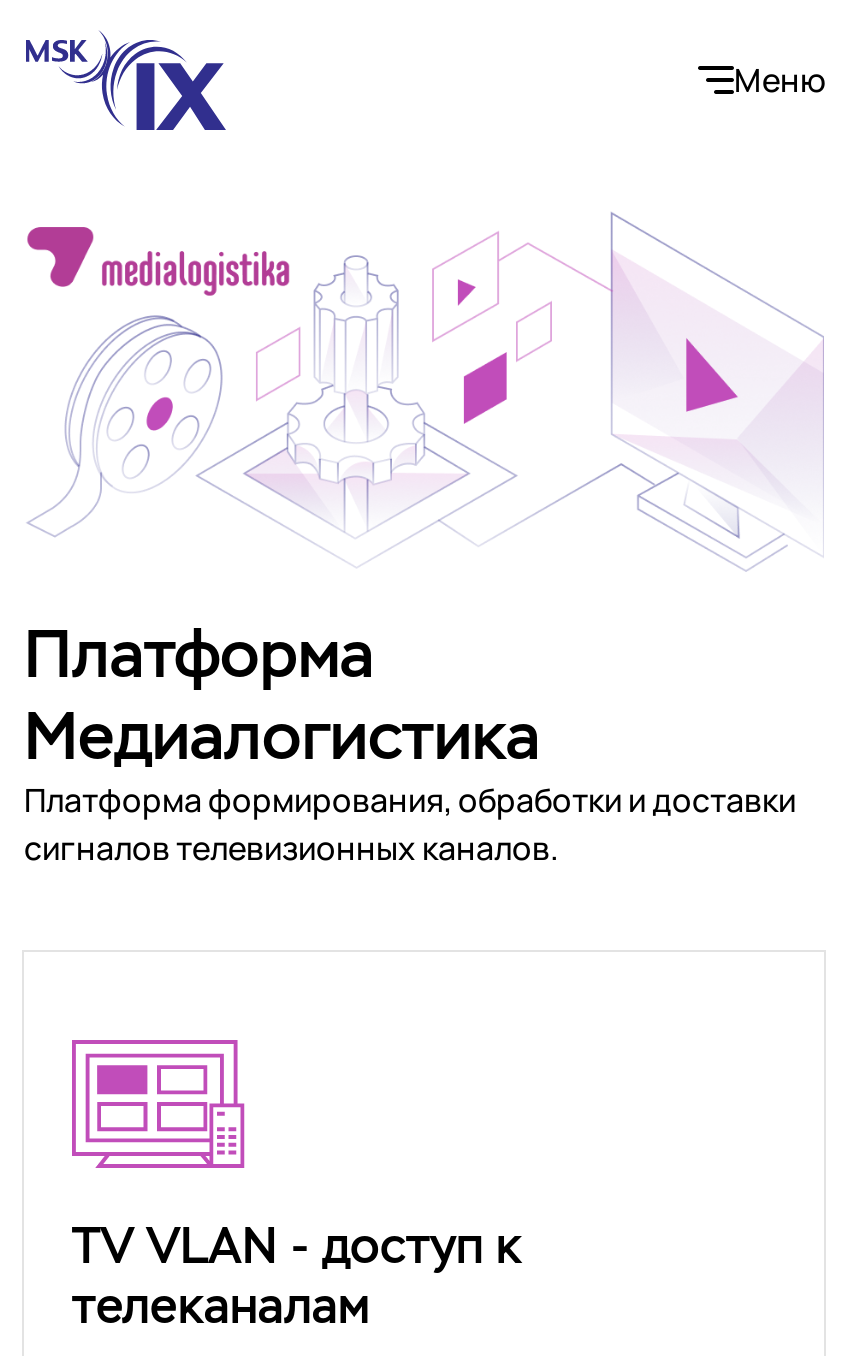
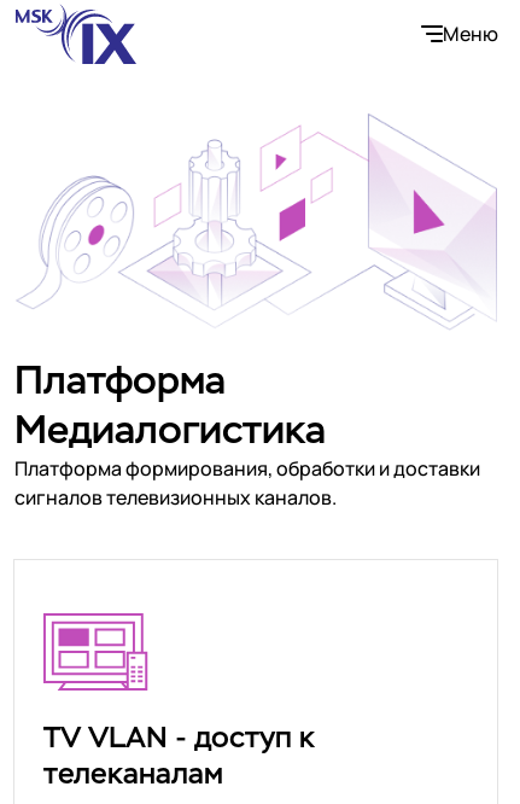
[26,224,292,298] [image] -> none

